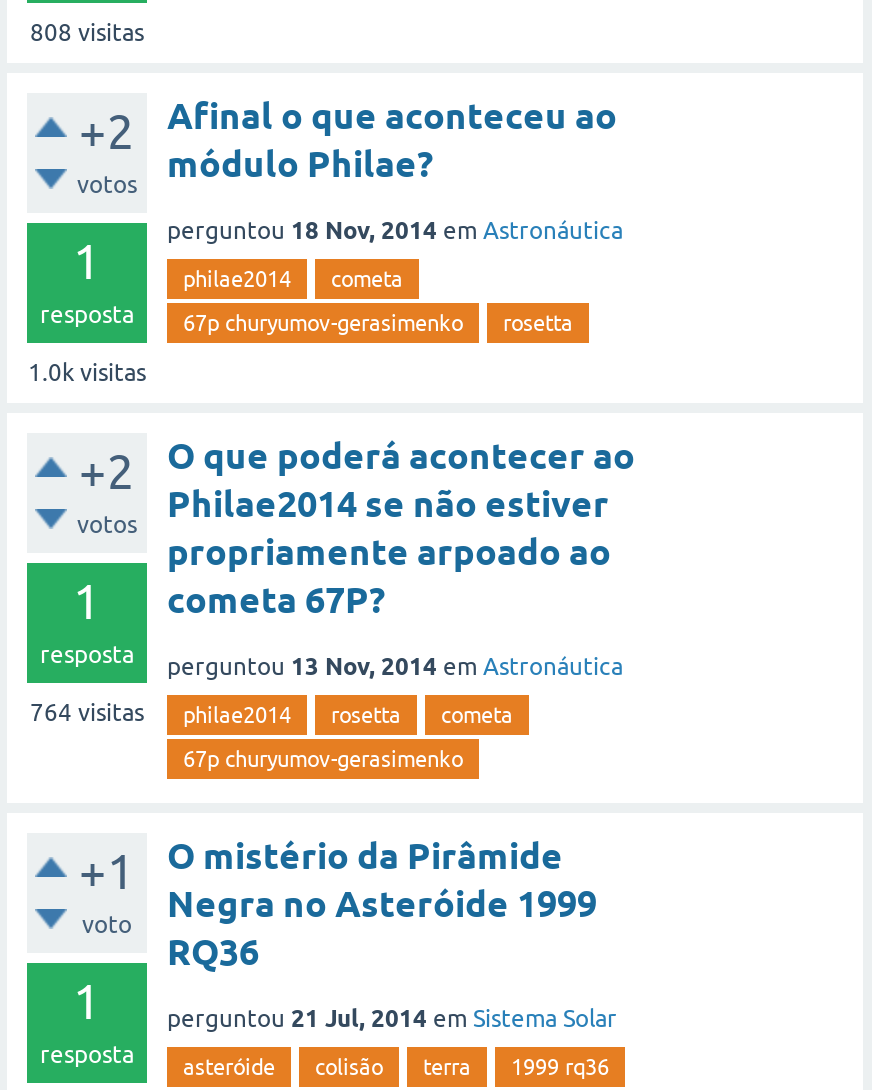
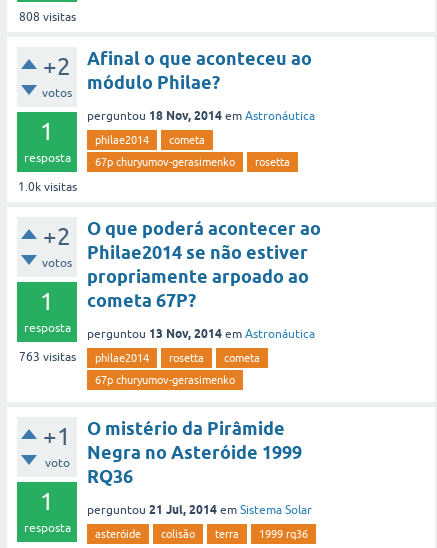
[30,699,513,727] 764 visitas philae2014 rosetta cometa -> [18,350,260,364] 763 visitas philae2014 rosetta cometa

